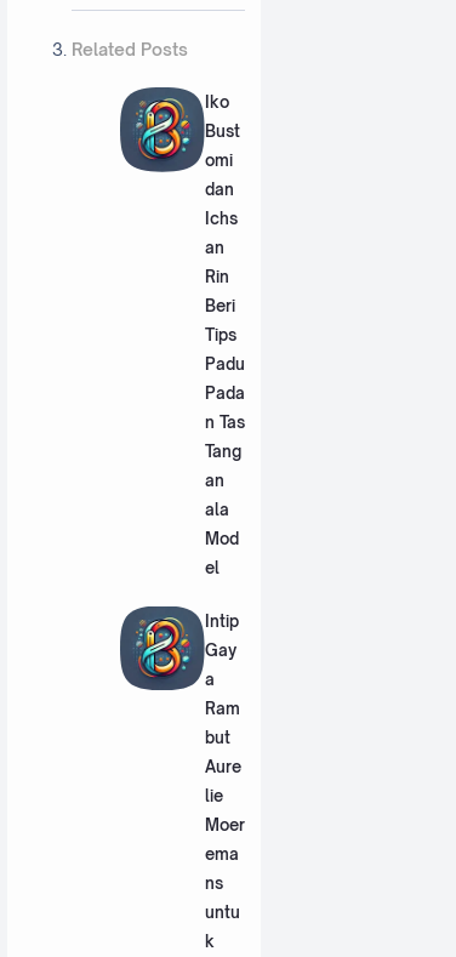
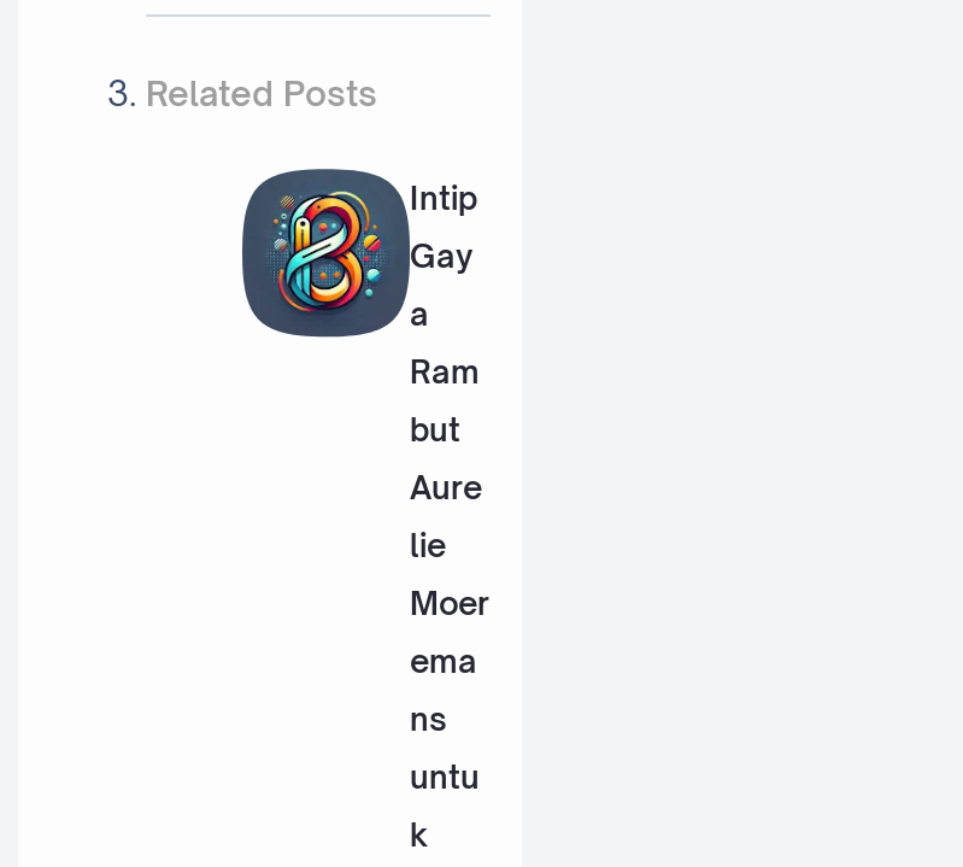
[204,92,244,577] Iko | Bust | omi | dan | Ichs | an | Rin | Beri | Tips | Padu | Pada | n Tas | Tang | an | ala | Mod | el -> none

